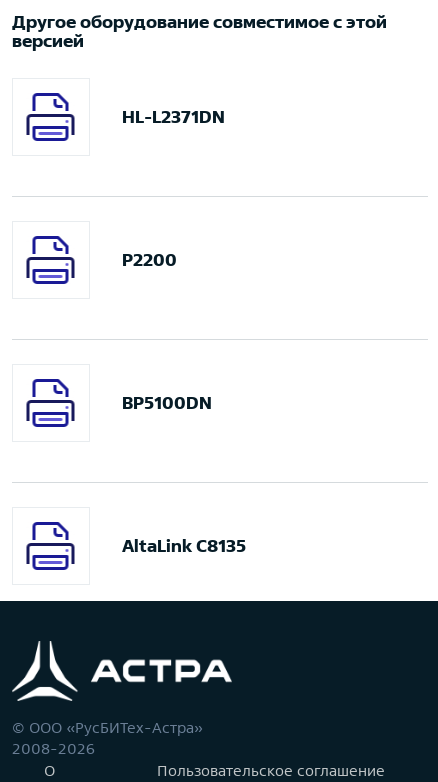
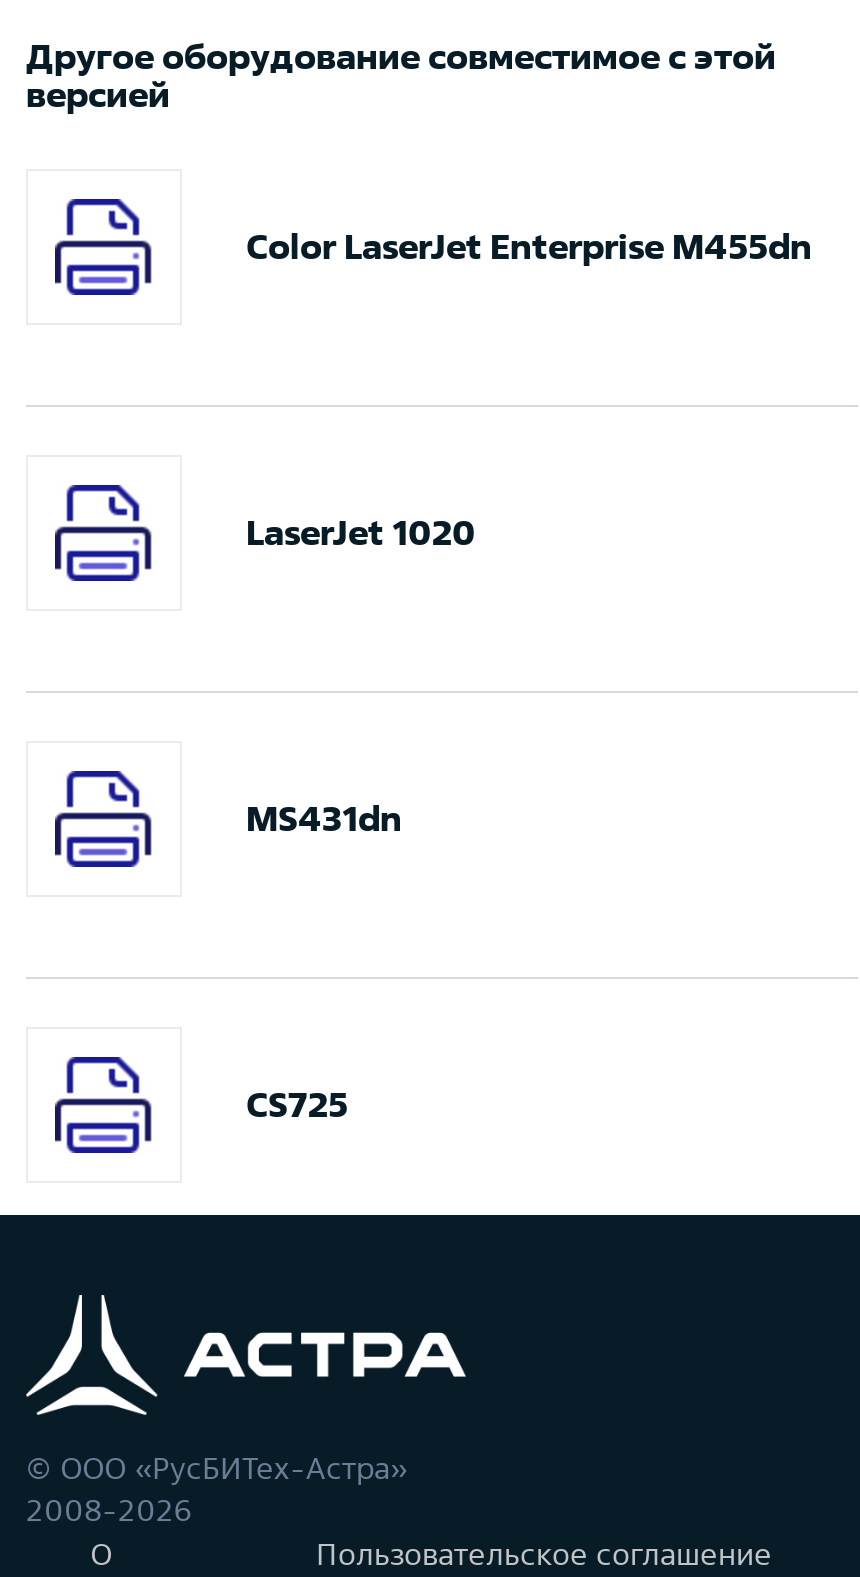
[122,107,225,126] HL-L2371DN -> [246,227,812,265] Color LaserJet Enterprise M455dn
[122,250,177,269] P2200 -> [246,513,476,551] LaserJet 1020
[122,393,212,412] BP5100DN -> [246,799,402,837] MS431dn
[122,536,246,555] AltaLink C8135 -> [246,1085,348,1123] CS725

